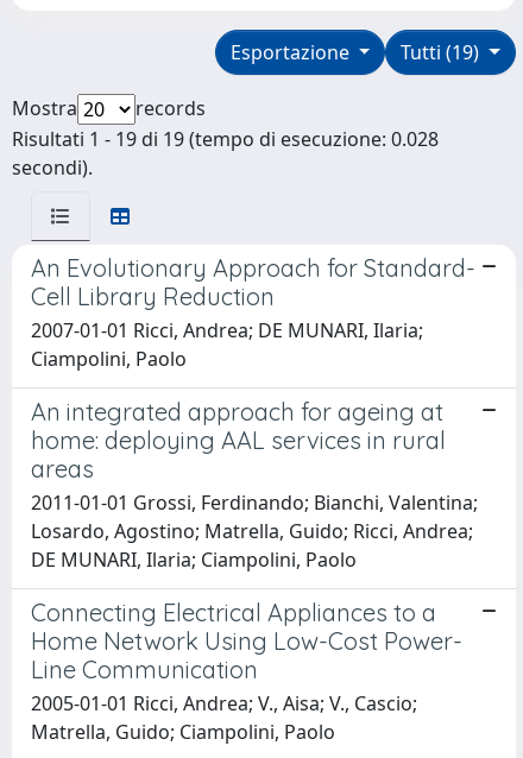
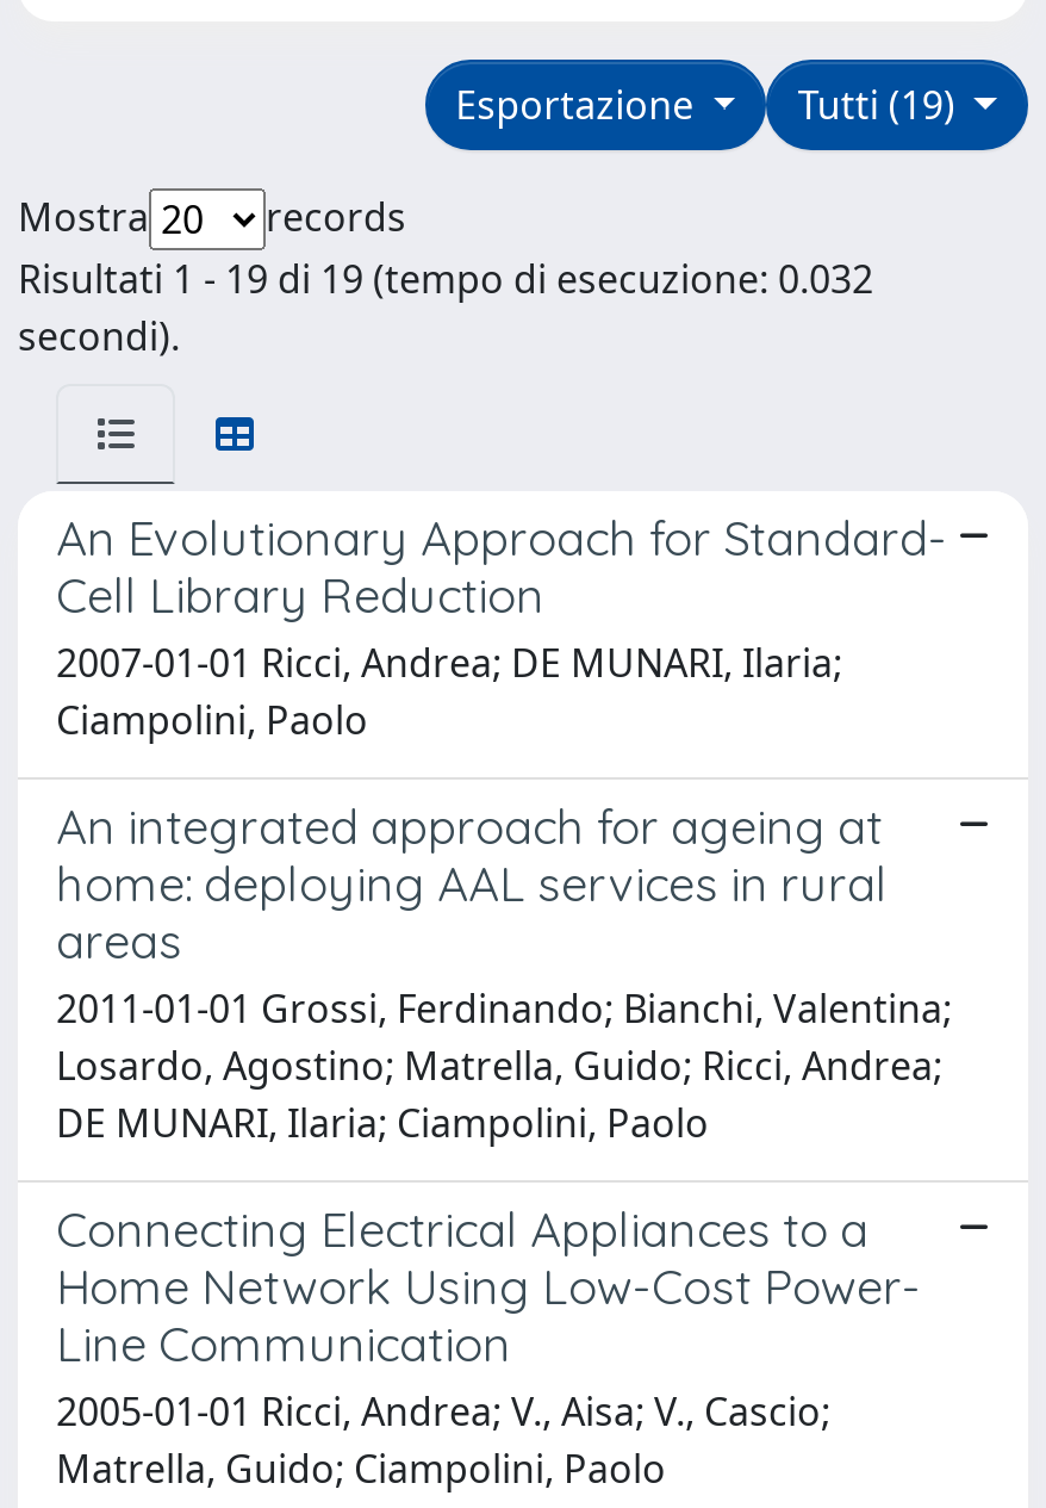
[12,126,439,152] Risultati 1 - 19 di 19 (tempo di esecuzione: 0.028 -> [18,252,873,305] Risultati 1 - 19 di 19 (tempo di esecuzione: 0.032

